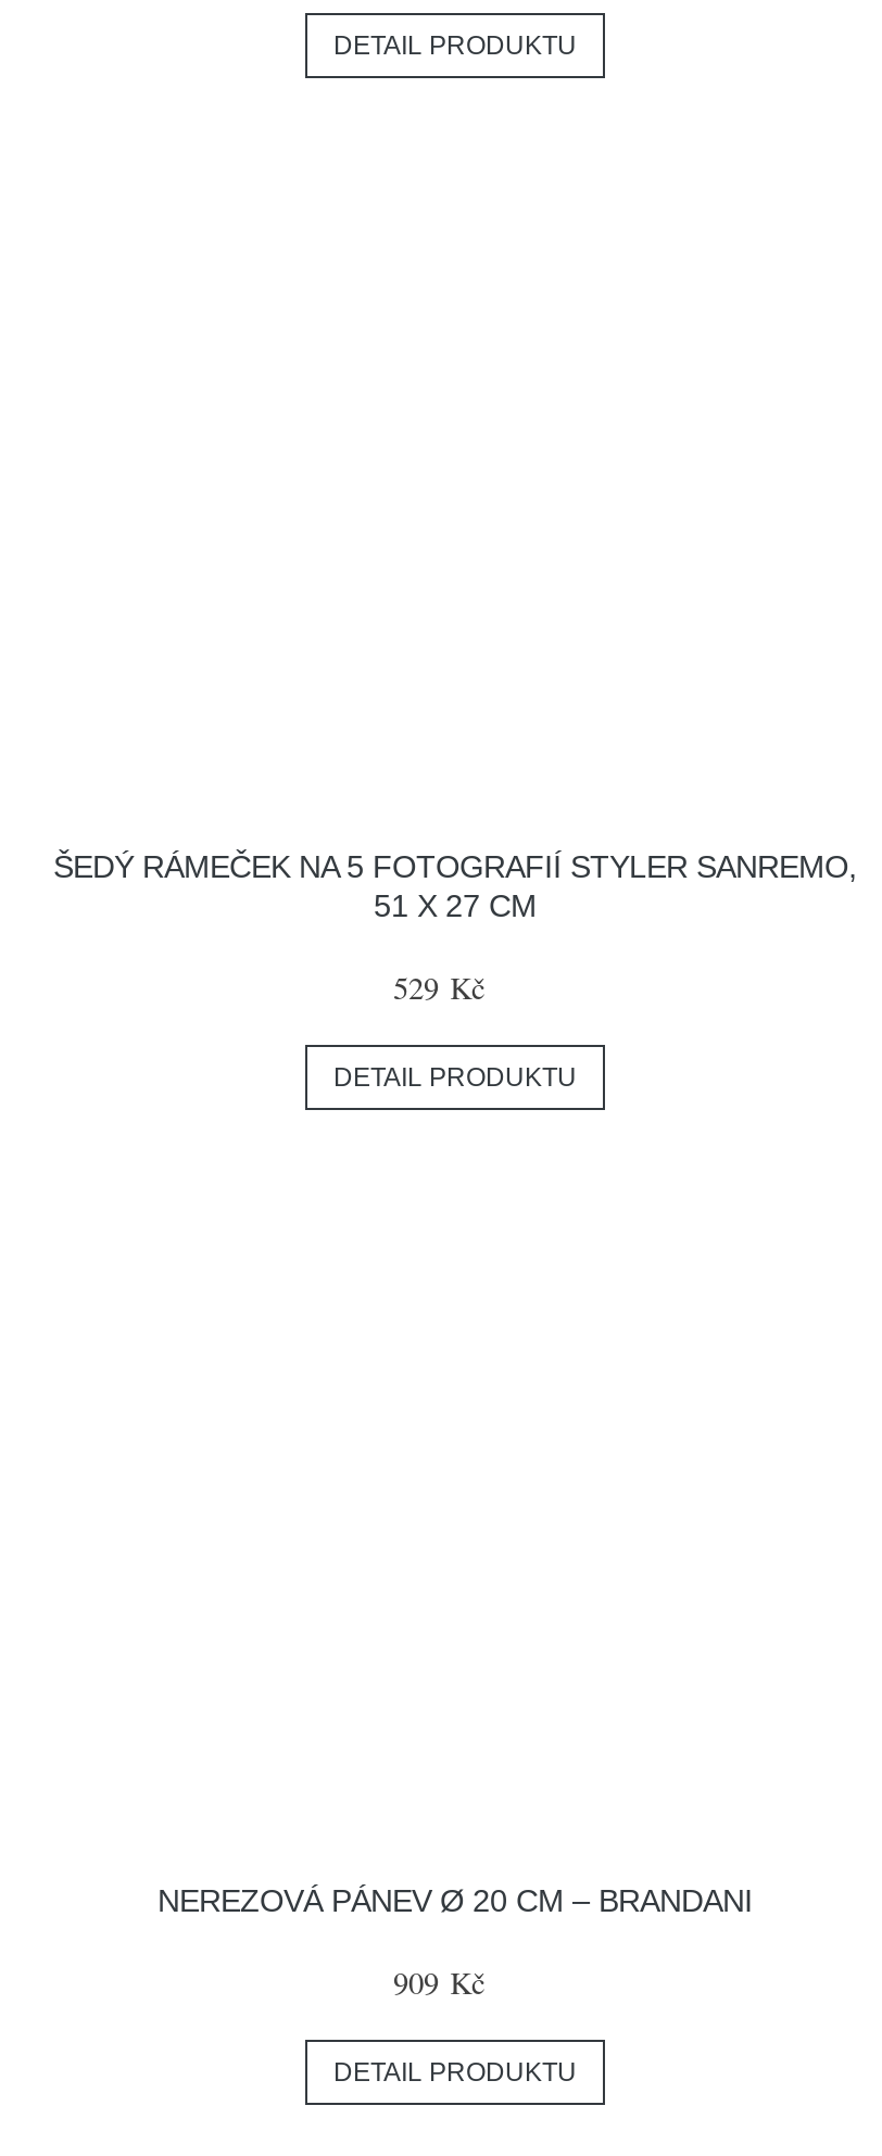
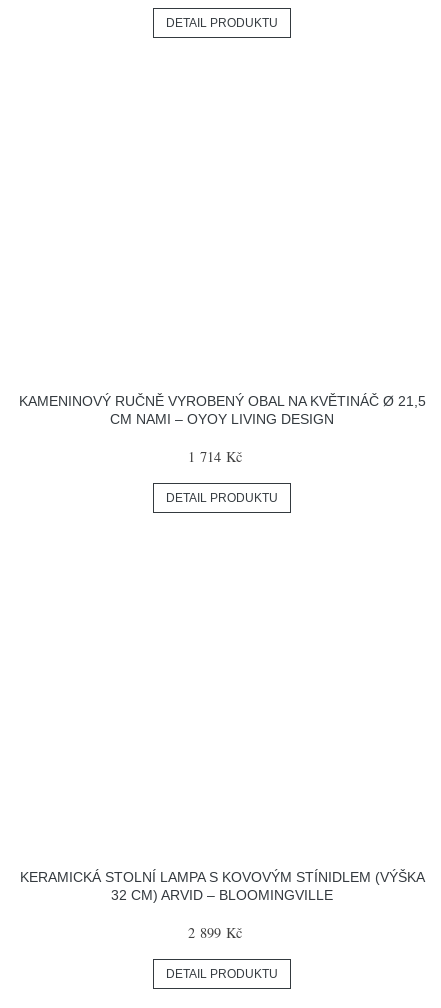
[53,850,857,924] ŠEDÝ RÁMEČEK NA 5 FOTOGRAFIÍ STYLER SANREMO, | 51 X 27 CM -> [18,393,425,427] KAMENINOVÝ RUČNĚ VYROBENÝ OBAL NA KVĚTINÁČ Ø 21,5 | CM NAMI – OYOY LIVING DESIGN
[393,967,484,1008] 529 Kč -> [187,447,241,466] 1 714 Kč
[157,1883,753,1918] NEREZOVÁ PÁNEV Ø 20 CM – BRANDANI -> [19,869,424,903] KERAMICKÁ STOLNÍ LAMPA S KOVOVÝM STÍNIDLEM (VÝŠKA | 32 CM) ARVID – BLOOMINGVILLE
[393,1961,484,2002] 909 Kč -> [187,923,241,942] 2 899 Kč

